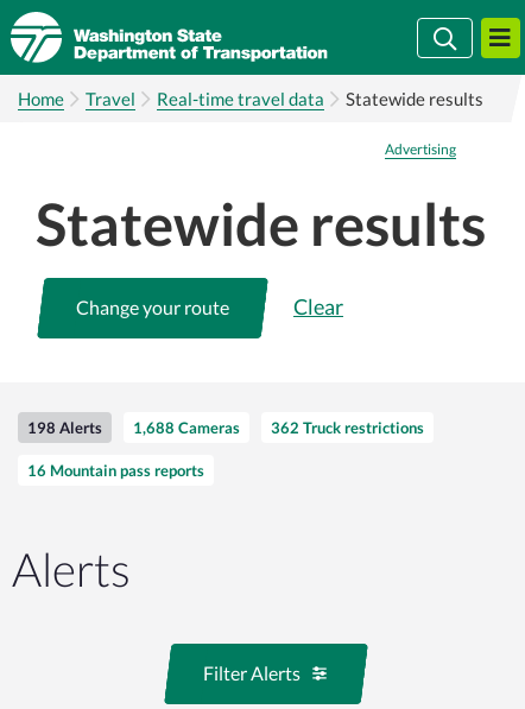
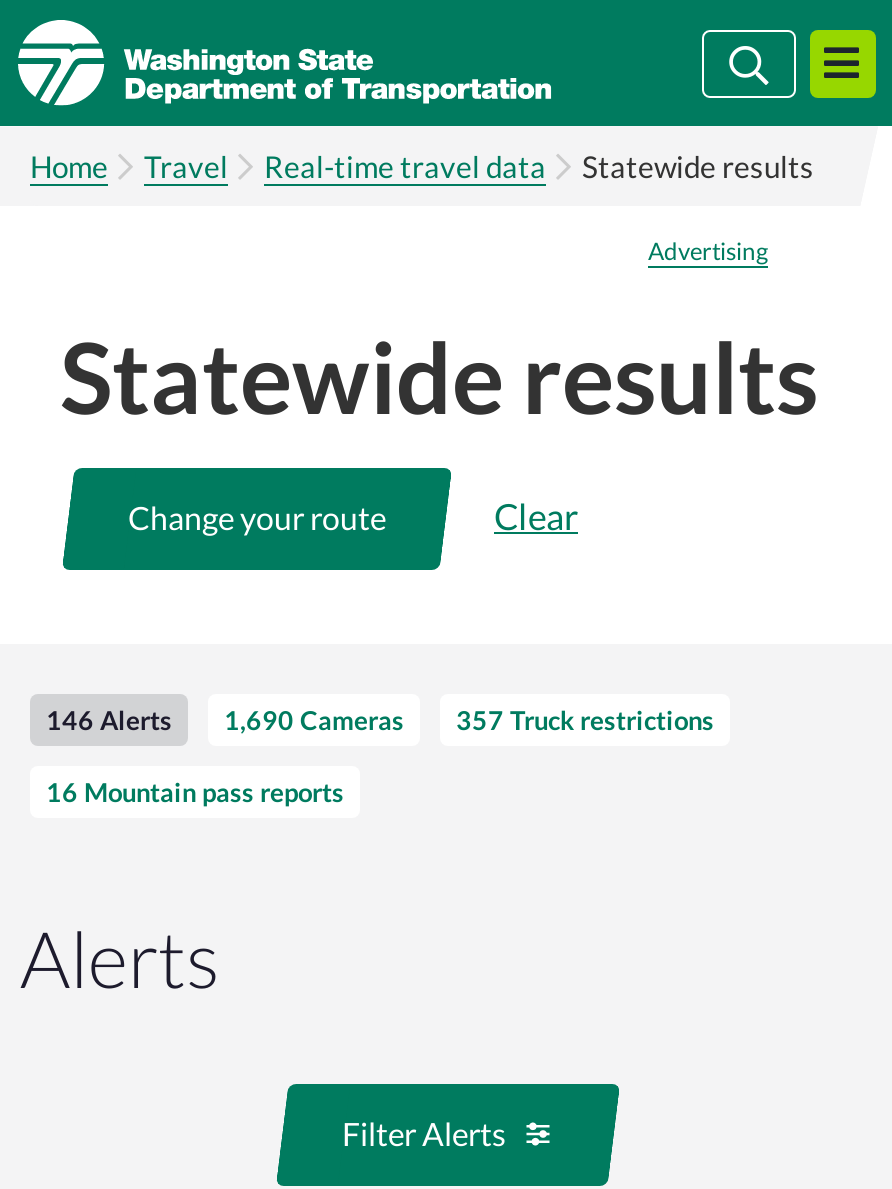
[27,418,102,437] 198 Alerts -> [46,704,172,736] 146 Alerts
[133,418,240,437] 1,688 Cameras -> [224,704,404,736] 1,690 Cameras
[271,418,424,437] 362 Truck restrictions -> [456,704,714,736] 357 Truck restrictions

